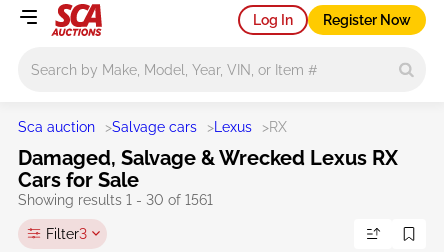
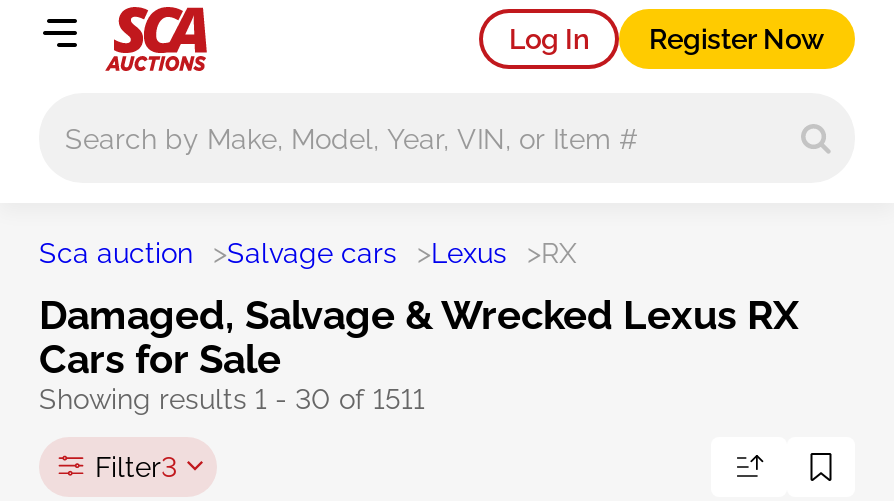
[18,192,213,208] Showing results 1 - 30 of 1561 -> [39,383,425,415] Showing results 1 - 30 of 1511

